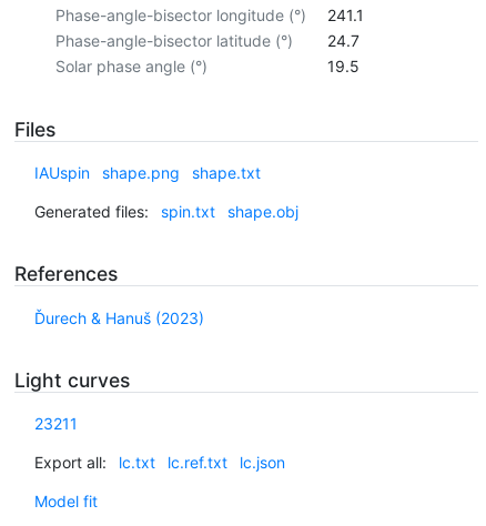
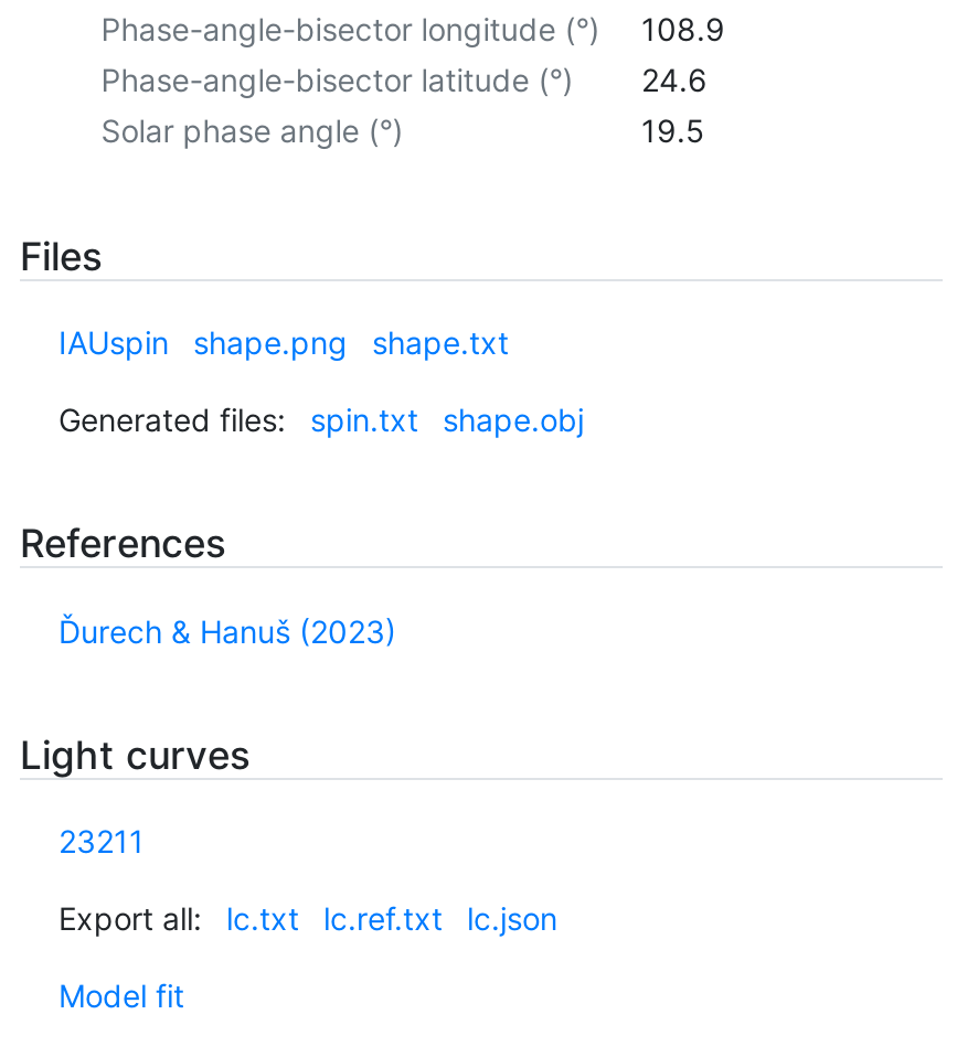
[55,5,363,24] Phase-angle-bisector longitude (°) 241.1 -> [101,9,725,47] Phase-angle-bisector longitude (°) 108.9
[55,31,359,50] Phase-angle-bisector latitude (°) 24.7 -> [101,60,708,98] Phase-angle-bisector latitude (°) 24.6

